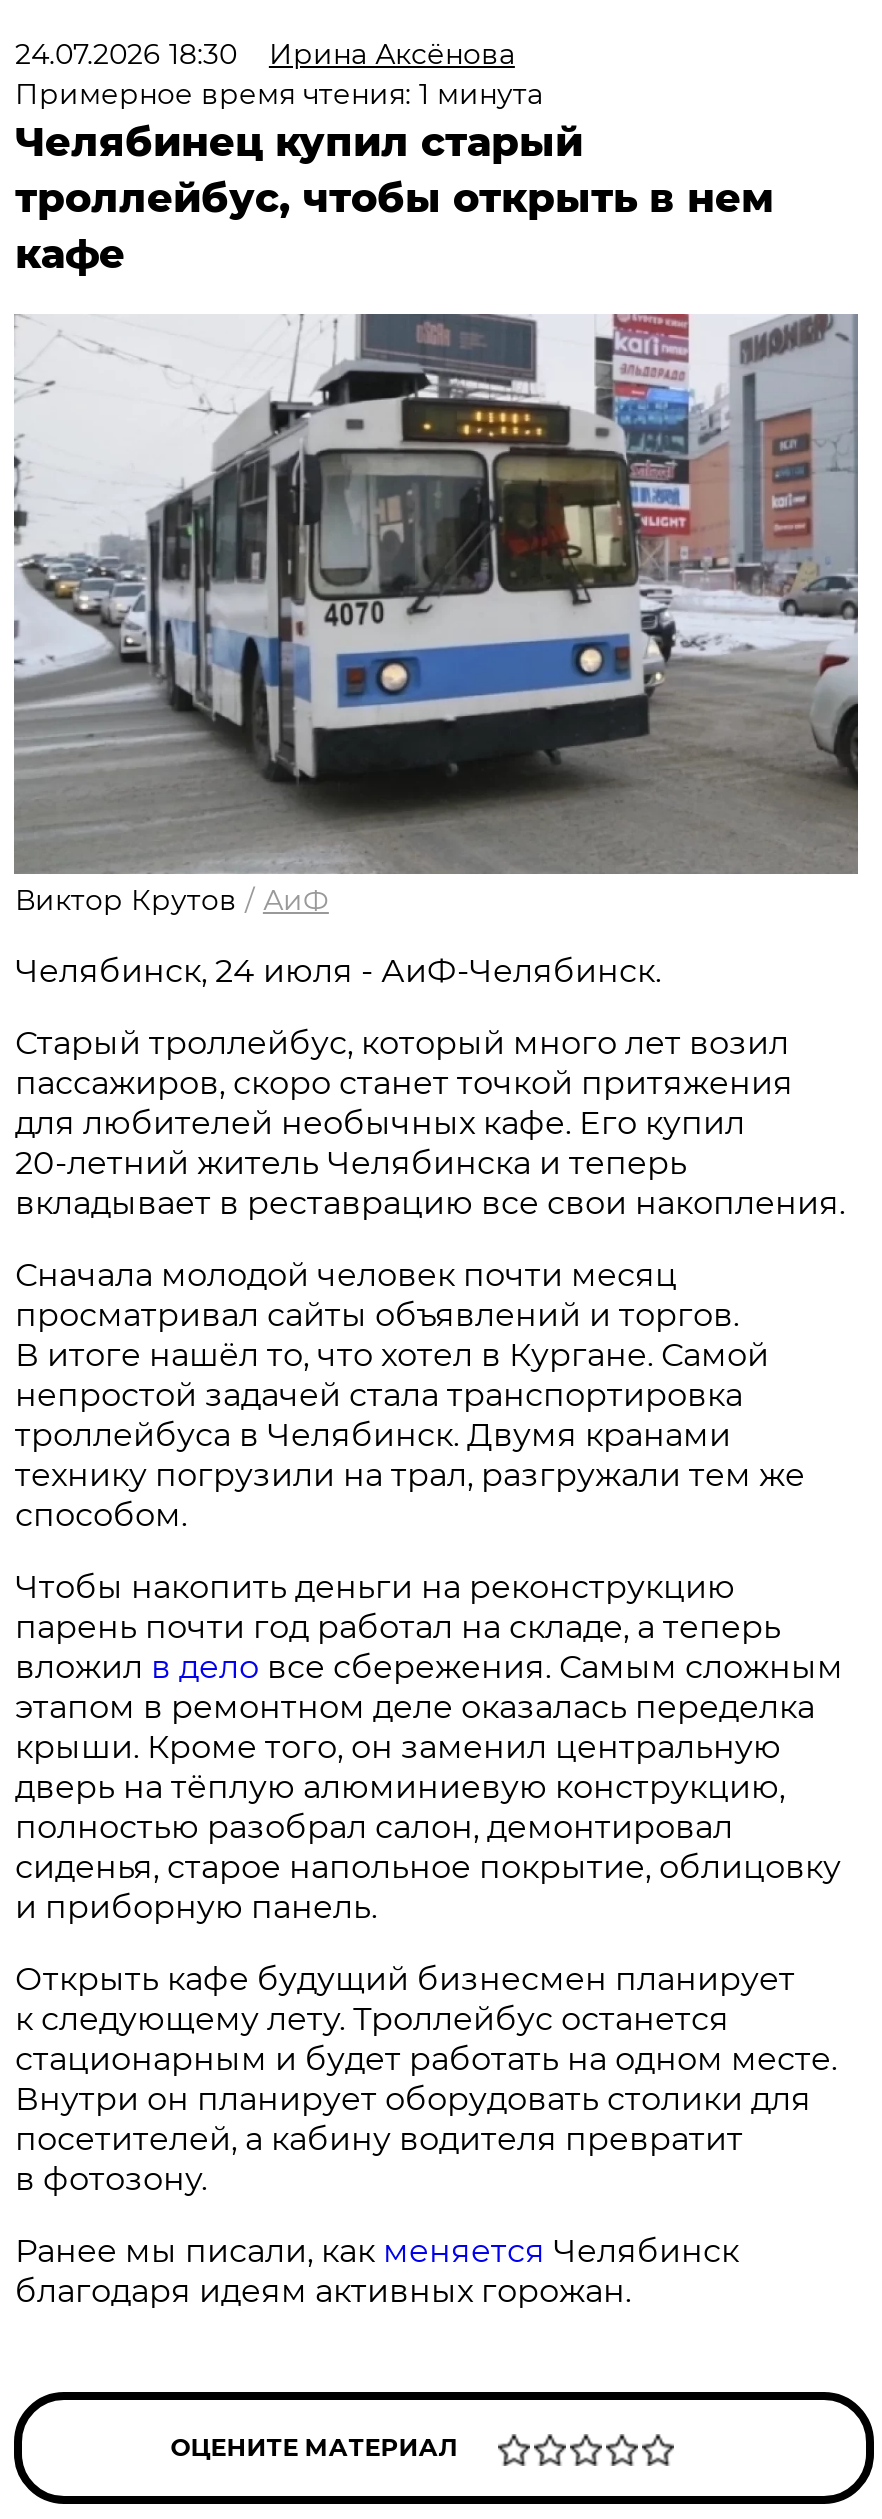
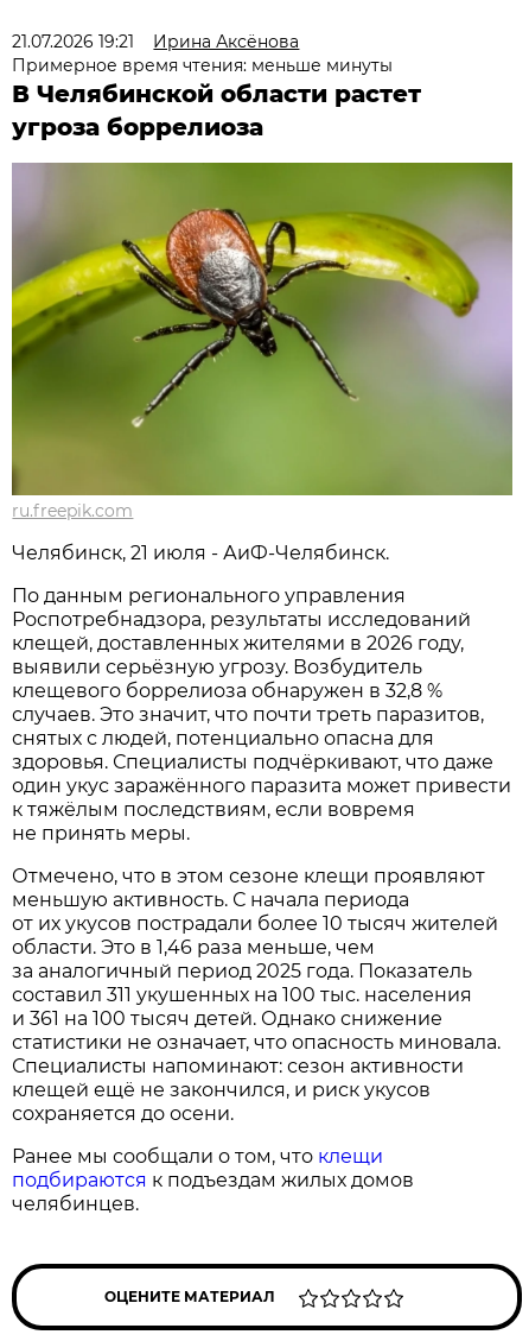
[15,36,515,72] 24.07.2026 18:30 Ирина Аксёнова -> [12,31,299,52] 21.07.2026 19:21 Ирина Аксёнова
[15,76,775,278] Примерное время чтения: 1 минута | Челябинец купил старый | троллейбус, чтобы открыть в нем | кафе -> [12,55,422,141] Примерное время чтения: меньше минуты | В Челябинской области растет | угроза боррелиоза
[12,312,860,2310] [image] | Виктор Крутов / АиФ | Челябинск, 24 июля - АиФ-Челябинск. | Старый троллейбус, который много лет возил | пассажиров, скоро станет точкой притяжения | для любителей необычных кафе. Его купил | 20‑летний житель Челябинска и теперь | вкладывает в реставрацию все свои накопления. | Сначала молодой человек почти месяц | просматривал сайты объявлений и торгов. | В итоге нашёл то, что хотел в Кургане. Самой | непростой задачей стала транспортировка | троллейбуса в Челябинск. Двумя кранами | технику погрузили на трал, разгружали тем же | способом. | Чтобы накопить деньги на реконструкцию | парень почти год работал на складе, а теперь | вложил в дело все сбережения. Самым сложным | этапом в ремонтном деле оказалась переделка | крыши. Кроме того, он заменил центральную | дверь на тёплую алюминиевую конструкцию, | полностью разобрал салон, демонтировал | сиденья, старое напольное покрытие, облицовку | и приборную панель. | Открыть кафе будущий бизнесмен планирует | к следующему лету. Троллейбус останется | стационарным и будет работать на одном месте. | Внутри он планирует оборудовать столики для | посетителей, а кабину водителя превратит | в фотозону. | Ранее мы писали, как меняется Челябинск | благодаря идеям активных горожан. -> [11,162,514,1215] [image] | ru.freepik.com | Челябинск, 21 июля - АиФ-Челябинск. | По данным регионального управления | Роспотребнадзора, результаты исследований | клещей, доставленных жителями в 2026 году, | выявили серьёзную угрозу. Возбудитель | клещевого боррелиоза обнаружен в 32,8 % | случаев. Это значит, что почти треть паразитов, | снятых с людей, потенциально опасна для | здоровья. Специалисты подчёркивают, что даже | один укус заражённого паразита может привести | к тяжёлым последствиям, если вовремя | не принять меры. | Отмечено, что в этом сезоне клещи проявляют | меньшую активность. С начала периода | от их укусов пострадали более 10 тысяч жителей | области. Это в 1,46 раза меньше, чем | за аналогичный период 2025 года. Показатель | составил 311 укушенных на 100 тыс. населения | и 361 на 100 тысяч детей. Однако снижение | статистики не означает, что опасность миновала. | Специалисты напоминают: сезон активности | клещей ещё не закончился, и риск укусов | сохраняется до осени. | Ранее мы сообщали о том, что клещи | подбираются к подъездам жилых домов | челябинцев.

